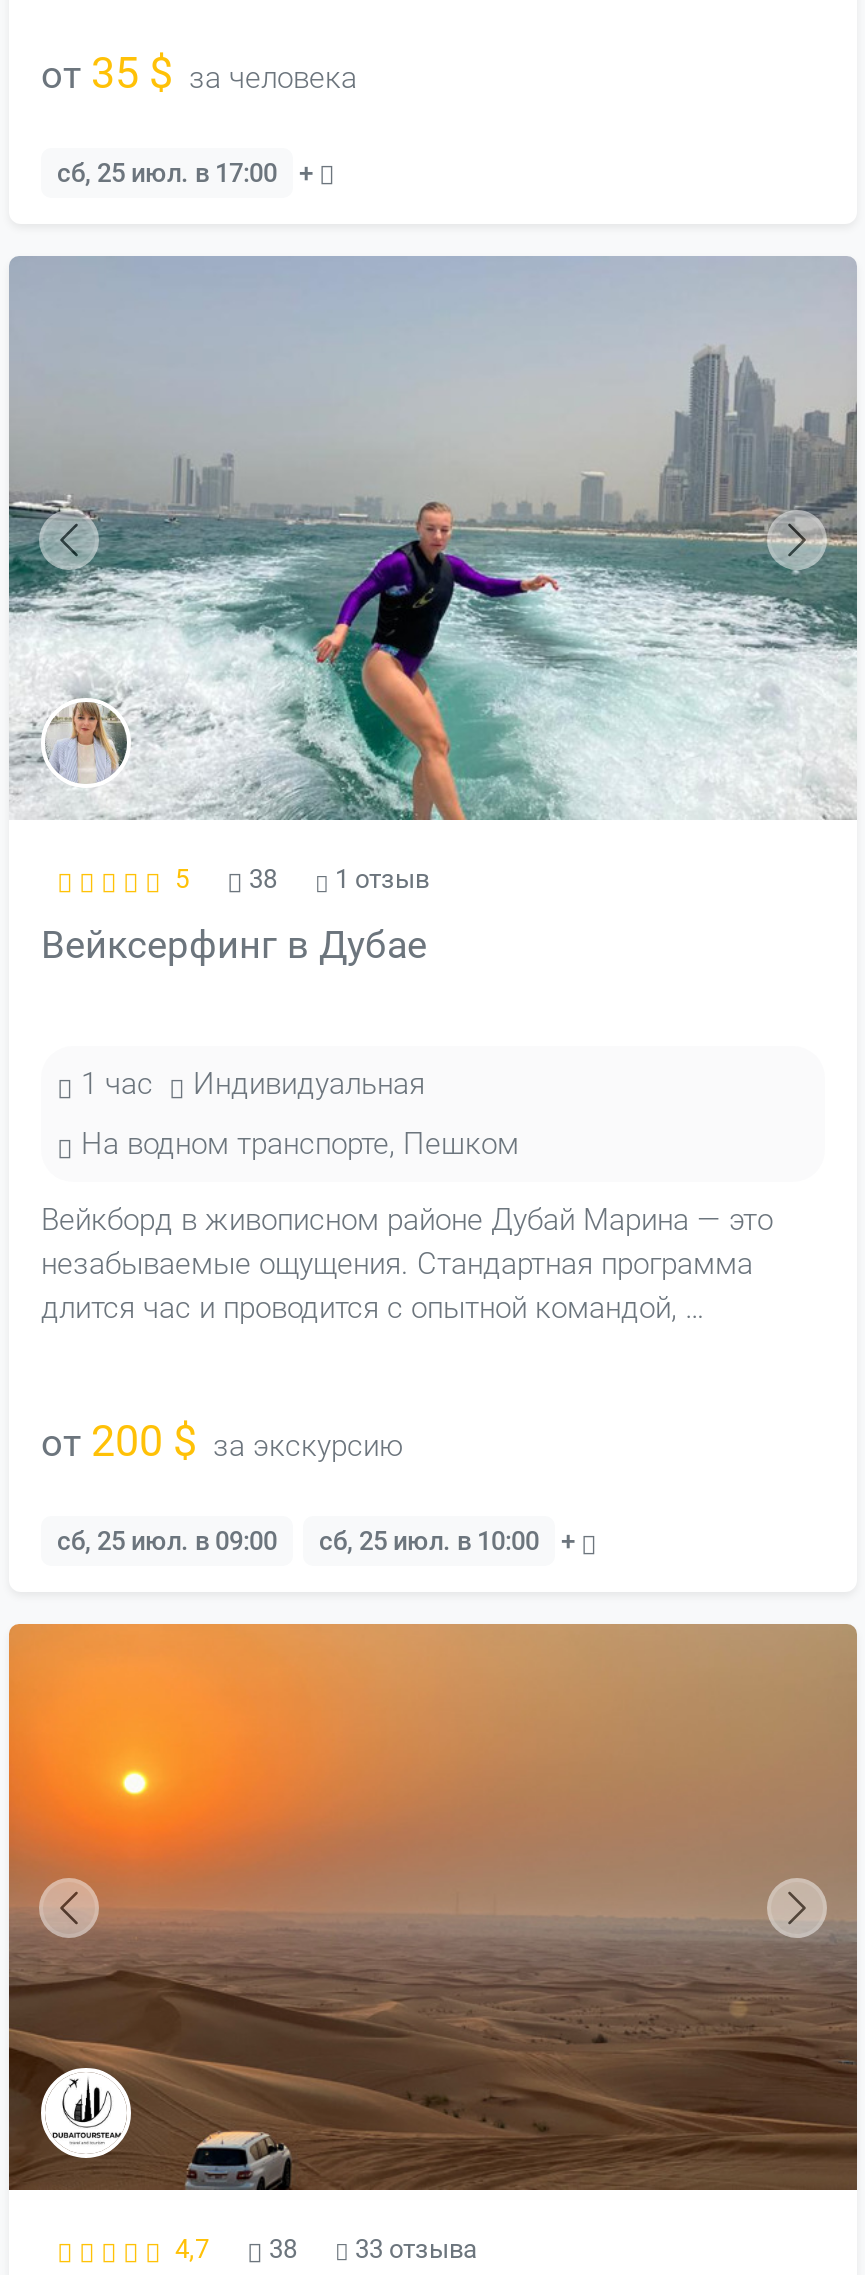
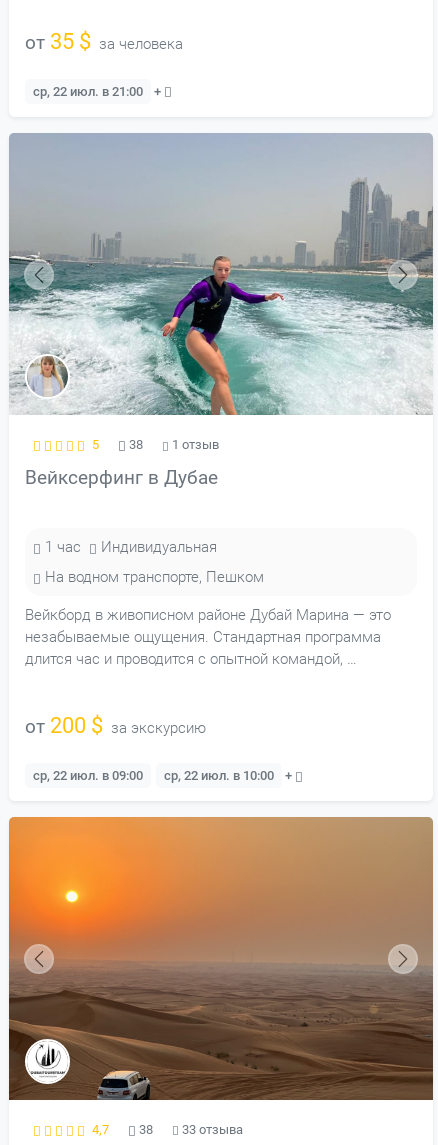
[57,157,319,187] сб, 25 июл. в 17:00 + -> [33,84,164,99] ср, 22 июл. в 21:00 +
[57,1527,277,1557] сб, 25 июл. в 09:00 -> [33,768,143,783] ср, 22 июл. в 09:00
[319,1527,581,1557] сб, 25 июл. в 10:00 + -> [164,768,295,783] ср, 22 июл. в 10:00 +

